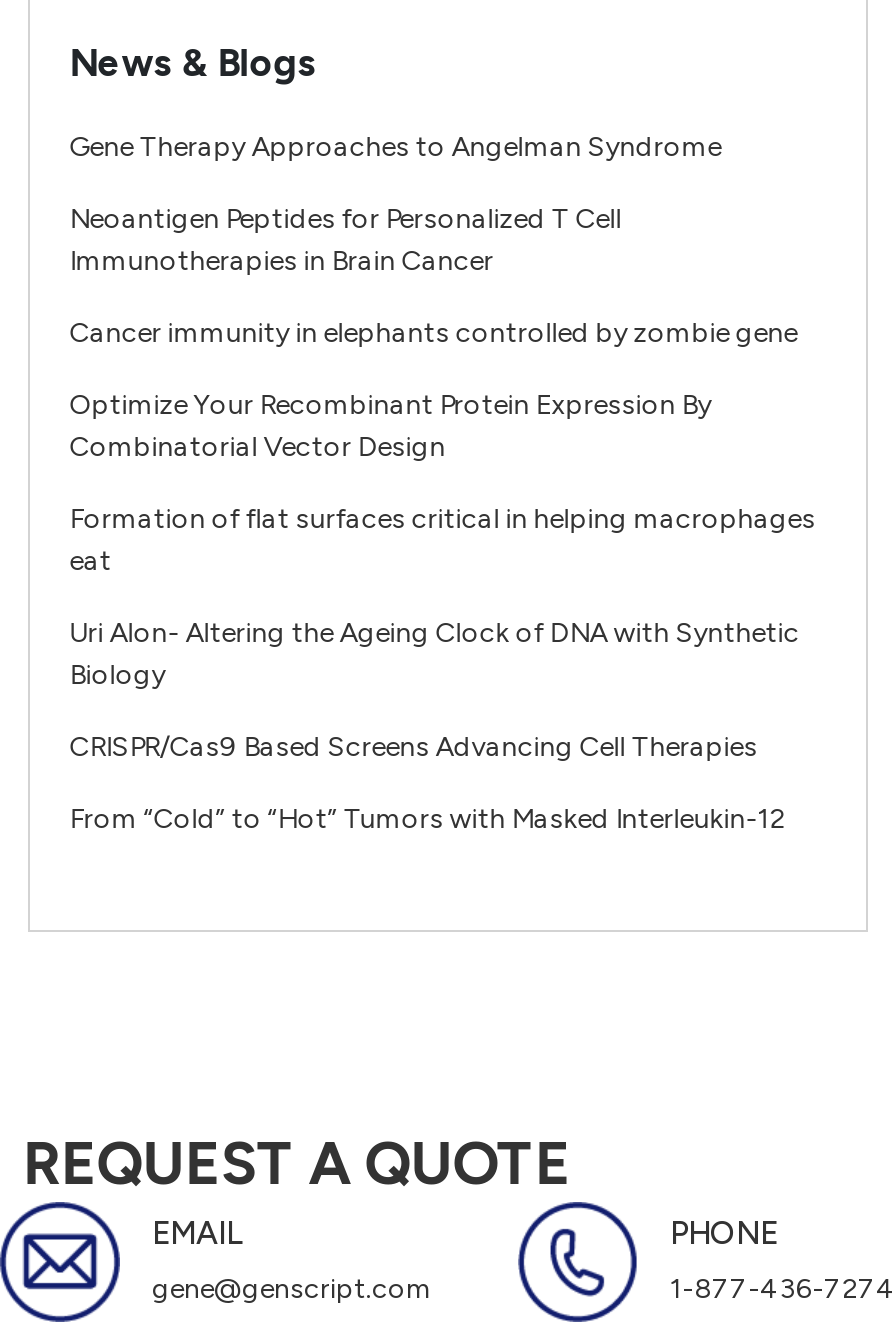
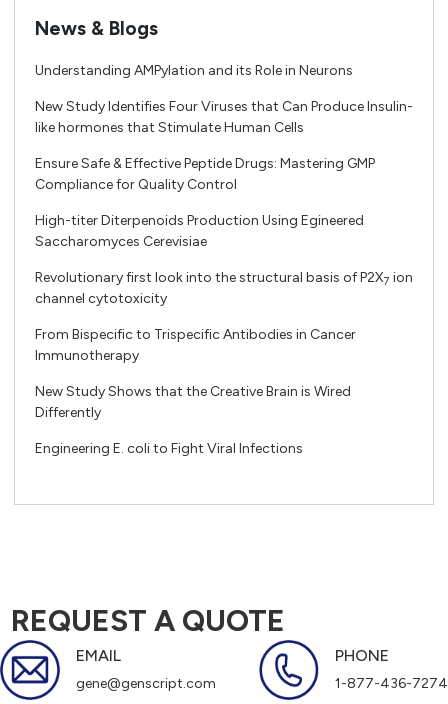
[69,130,721,164] Gene Therapy Approaches to Angelman Syndrome -> [35,62,353,79] Understanding AMPylation and its Role in Neurons
[69,202,621,278] Neoantigen Peptides for Personalized T Cell | Immunotherapies in Brain Cancer -> [35,98,413,136] New Study Identifies Four Viruses that Can Produce Insulin- | like hormones that Stimulate Human Cells
[69,316,797,350] Cancer immunity in elephants controlled by zombie gene -> [35,155,375,193] Ensure Safe & Effective Peptide Drugs: Mastering GMP | Compliance for Quality Control
[69,388,711,464] Optimize Your Recombinant Protein Expression By | Combinatorial Vector Design -> [35,212,364,250] High-titer Diterpenoids Production Using Egineered | Saccharomyces Cerevisiae
[69,502,815,578] Formation of flat surfaces critical in helping macrophages | eat -> [35,269,413,307] Revolutionary first look into the structural basis of P2X7 ion | channel cytotoxicity
[69,616,799,692] Uri Alon- Altering the Ageing Clock of DNA with Synthetic | Biology -> [35,326,356,364] From Bispecific to Trispecific Antibodies in Cancer | Immunotherapy
[69,730,757,764] CRISPR/Cas9 Based Screens Advancing Cell Therapies -> [35,383,351,421] New Study Shows that the Creative Brain is Wired | Differently
[69,802,785,836] From “Cold” to “Hot” Tumors with Masked Interleukin-12 -> [35,440,303,457] Engineering E. coli to Fight Viral Infections

